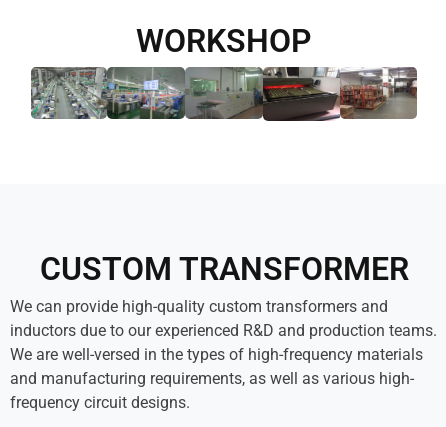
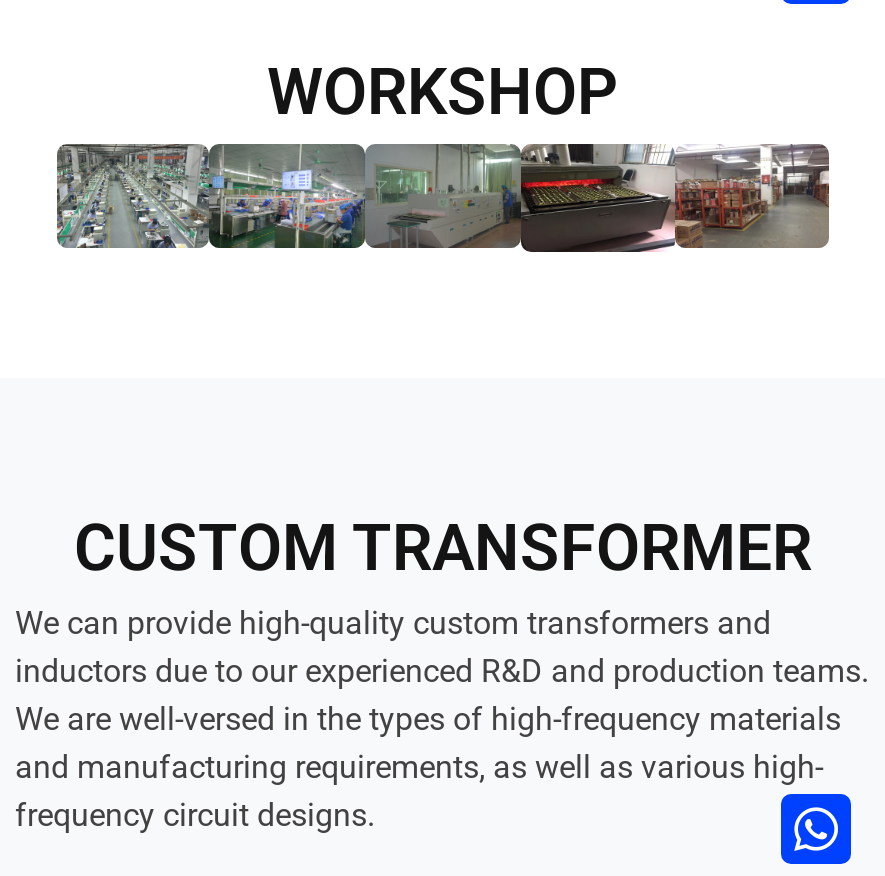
none -> [779,792,853,866] [image]

